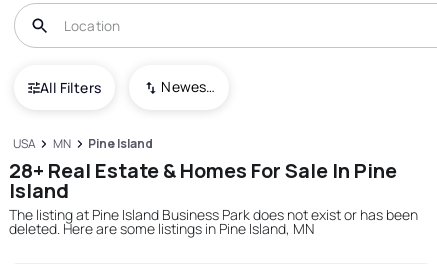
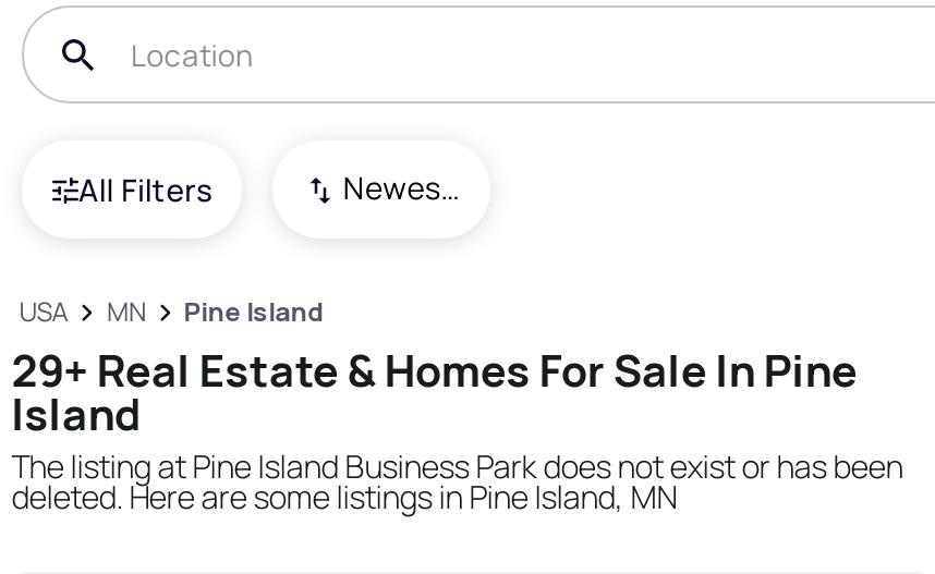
[9,157,397,184] 28+ Real Estate & Homes For Sale In Pine -> [11,340,857,399] 29+ Real Estate & Homes For Sale In Pine

